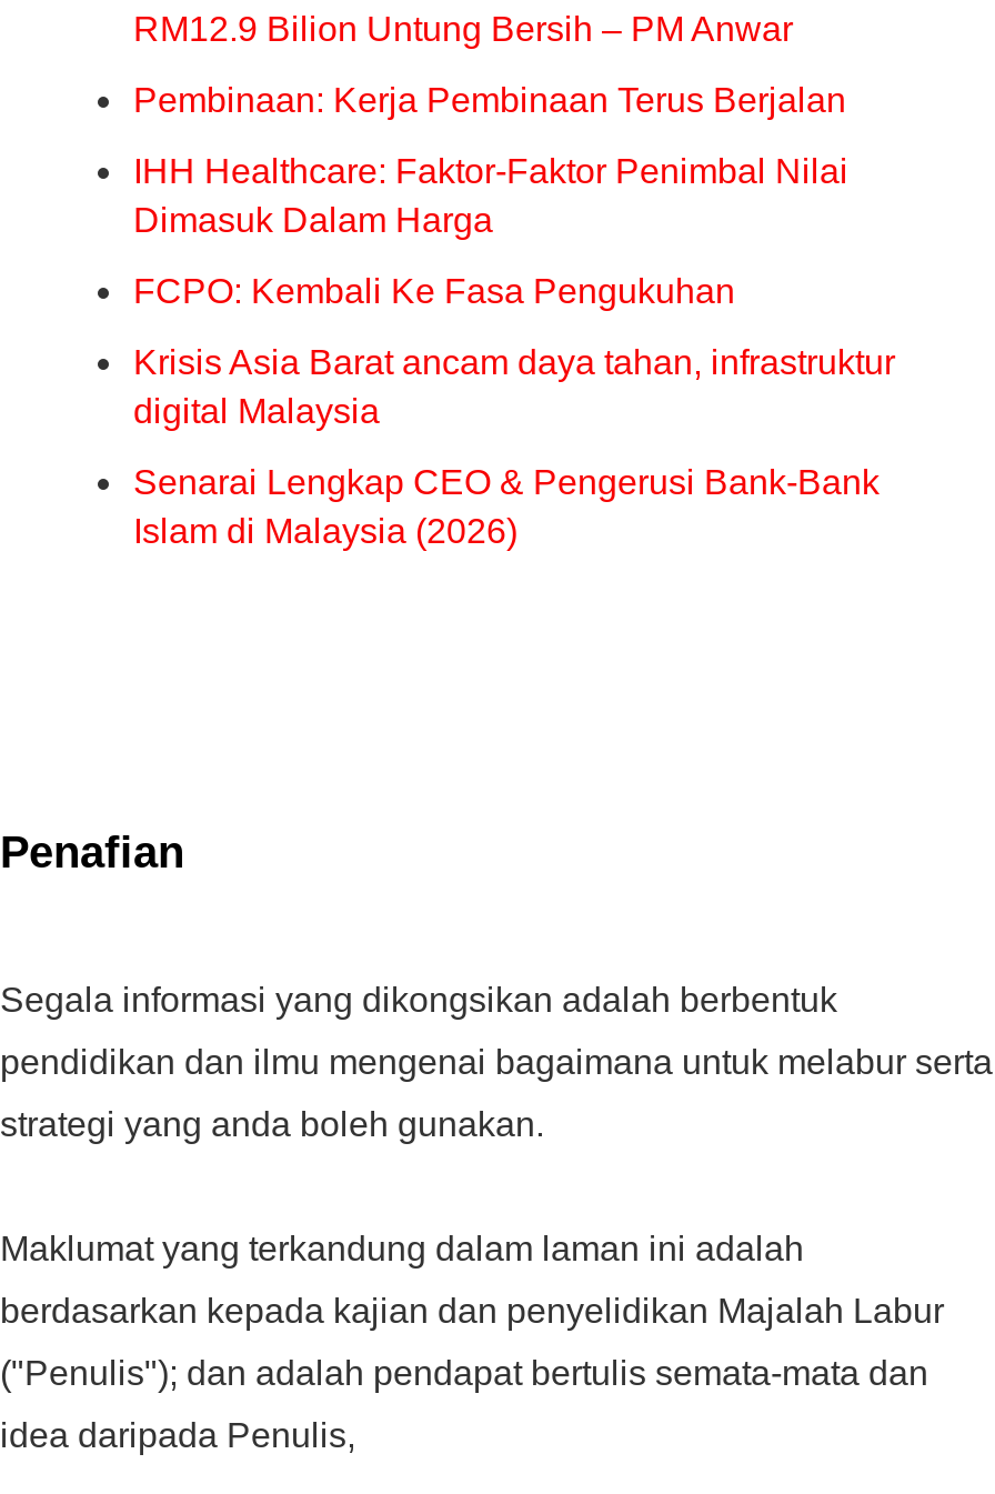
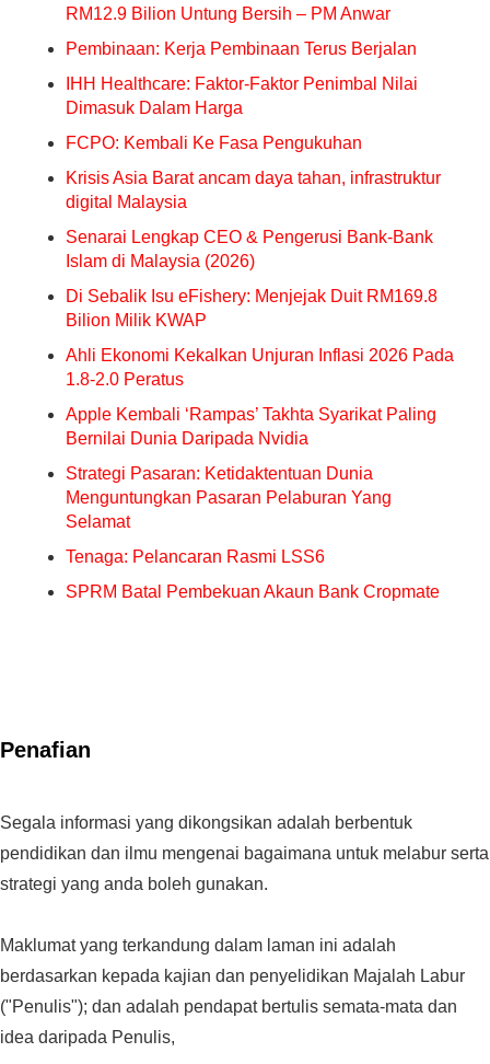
none -> [66,287,454,601] Di Sebalik Isu eFishery: Menjejak Duit RM169.8 | Bilion Milik KWAP | Ahli Ekonomi Kekalkan Unjuran Inflasi 2026 Pada | 1.8-2.0 Peratus | Apple Kembali ‘Rampas’ Takhta Syarikat Paling | Bernilai Dunia Daripada Nvidia | Strategi Pasaran: Ketidaktentuan Dunia | Menguntungkan Pasaran Pelaburan Yang | Selamat | Tenaga: Pelancaran Rasmi LSS6 | SPRM Batal Pembekuan Akaun Bank Cropmate

